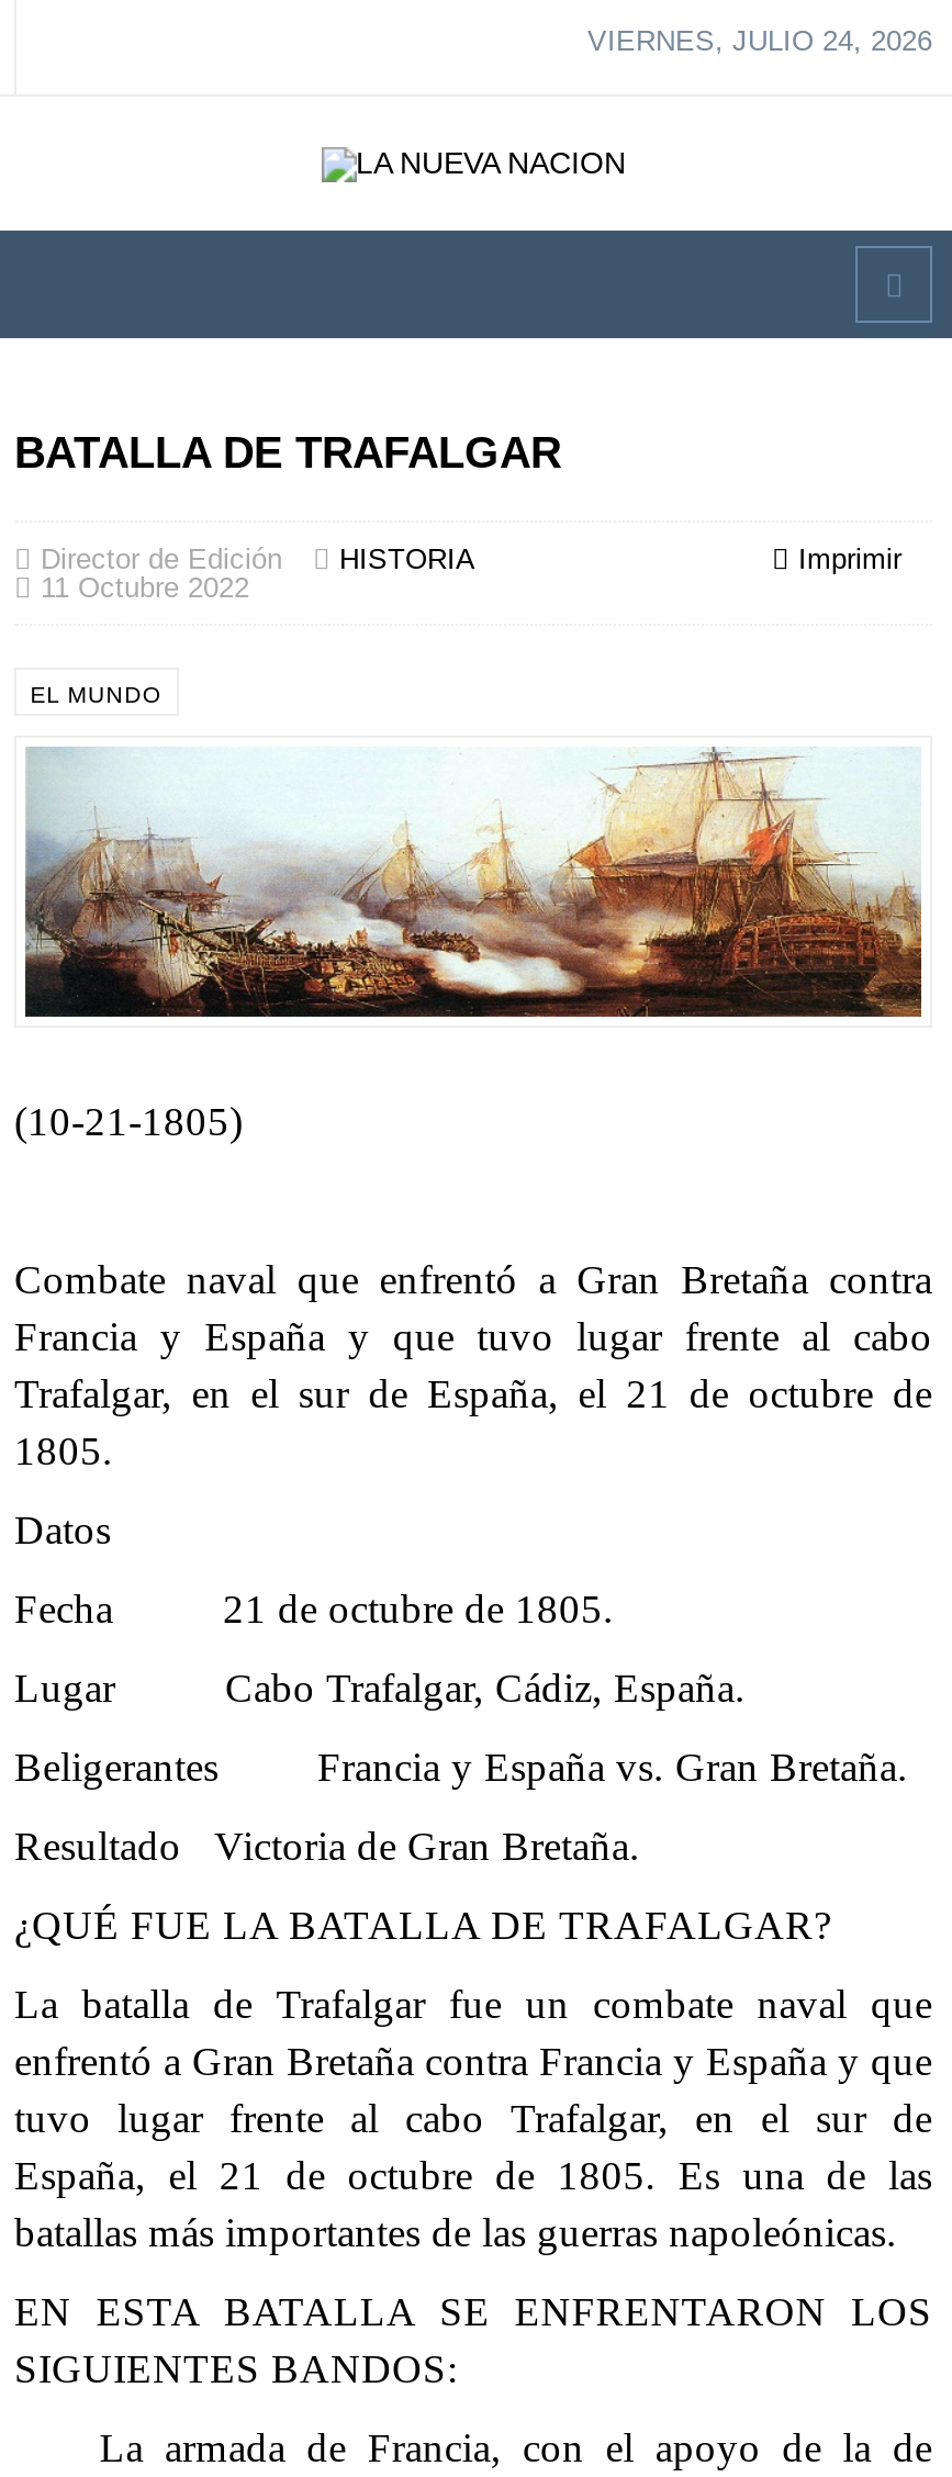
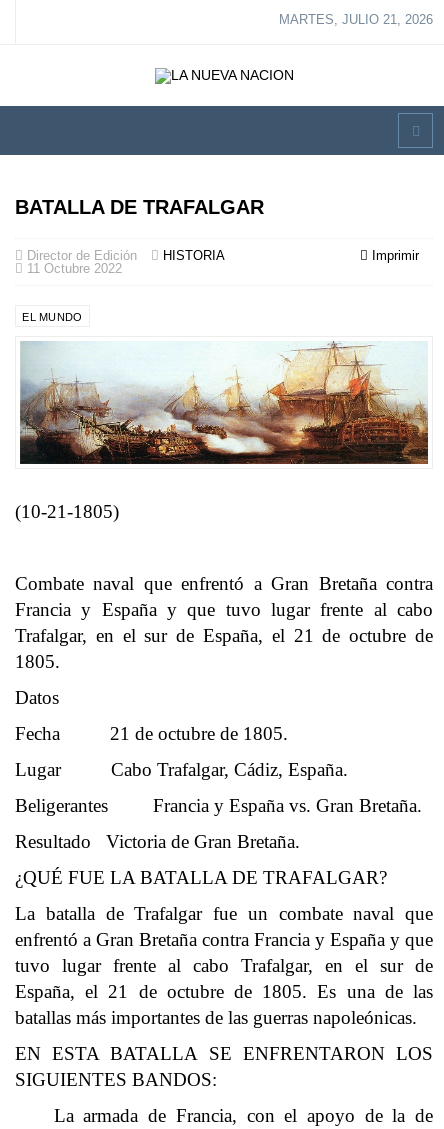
[587,24,932,57] VIERNES, JULIO 24, 2026 -> [279,12,433,27] MARTES, JULIO 21, 2026

